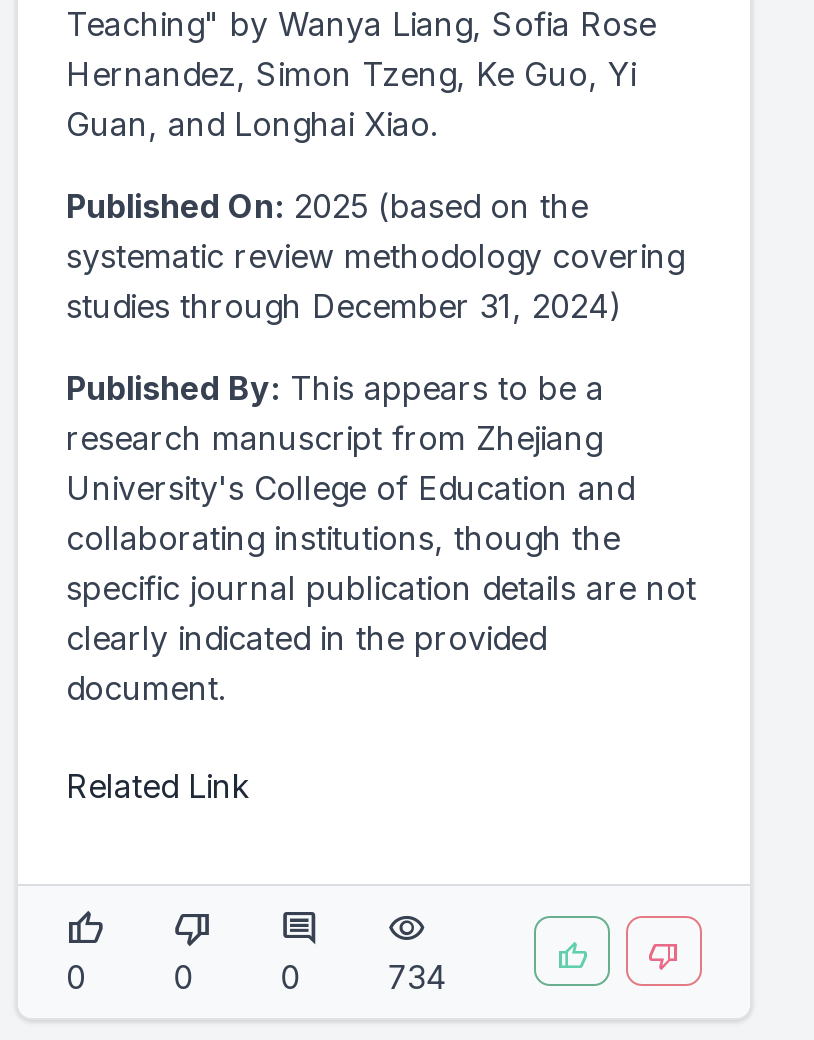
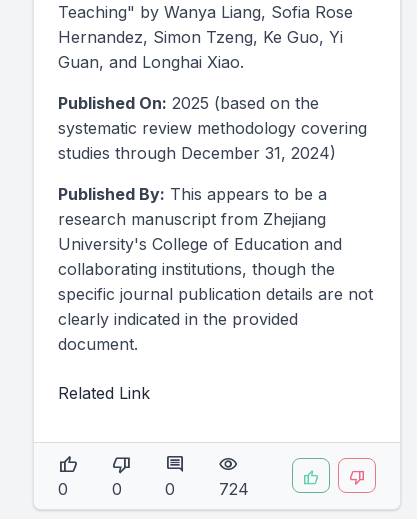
[387,958,447,998] 734 -> [219,479,249,499] 724

